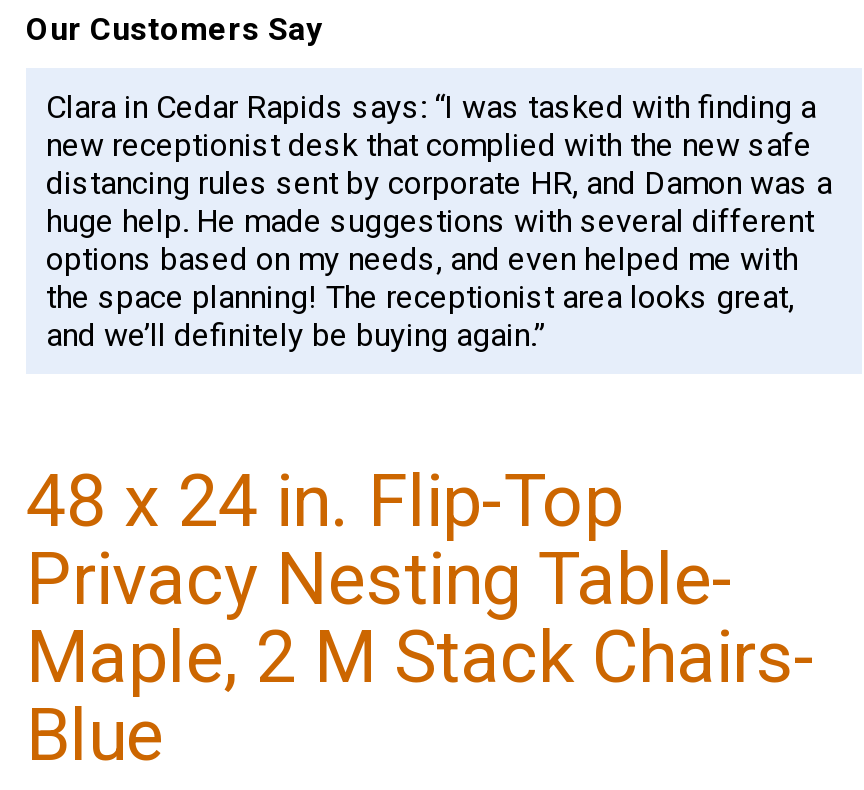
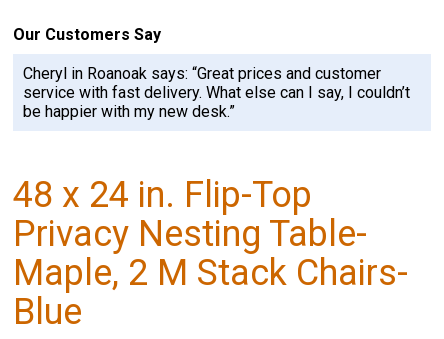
[46,89,832,355] Clara in Cedar Rapids says: “I was tasked with finding a | new receptionist desk that complied with the new safe | distancing rules sent by corporate HR, and Damon was a | huge help. He made suggestions with several different | options based on my needs, and even helped me with | the space planning! The receptionist area looks great, | and we’ll definitely be buying again.” -> [23,64,410,121] Cheryl in Roanoak says: “Great prices and customer | service with fast delivery. What else can I say, I couldn’t | be happier with my new desk.”

